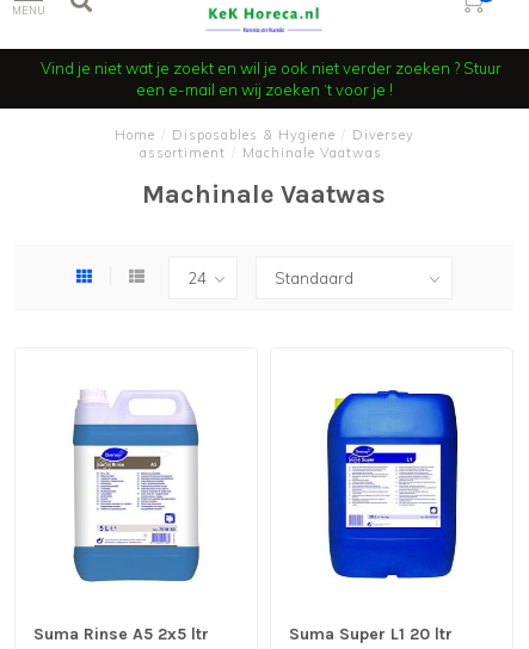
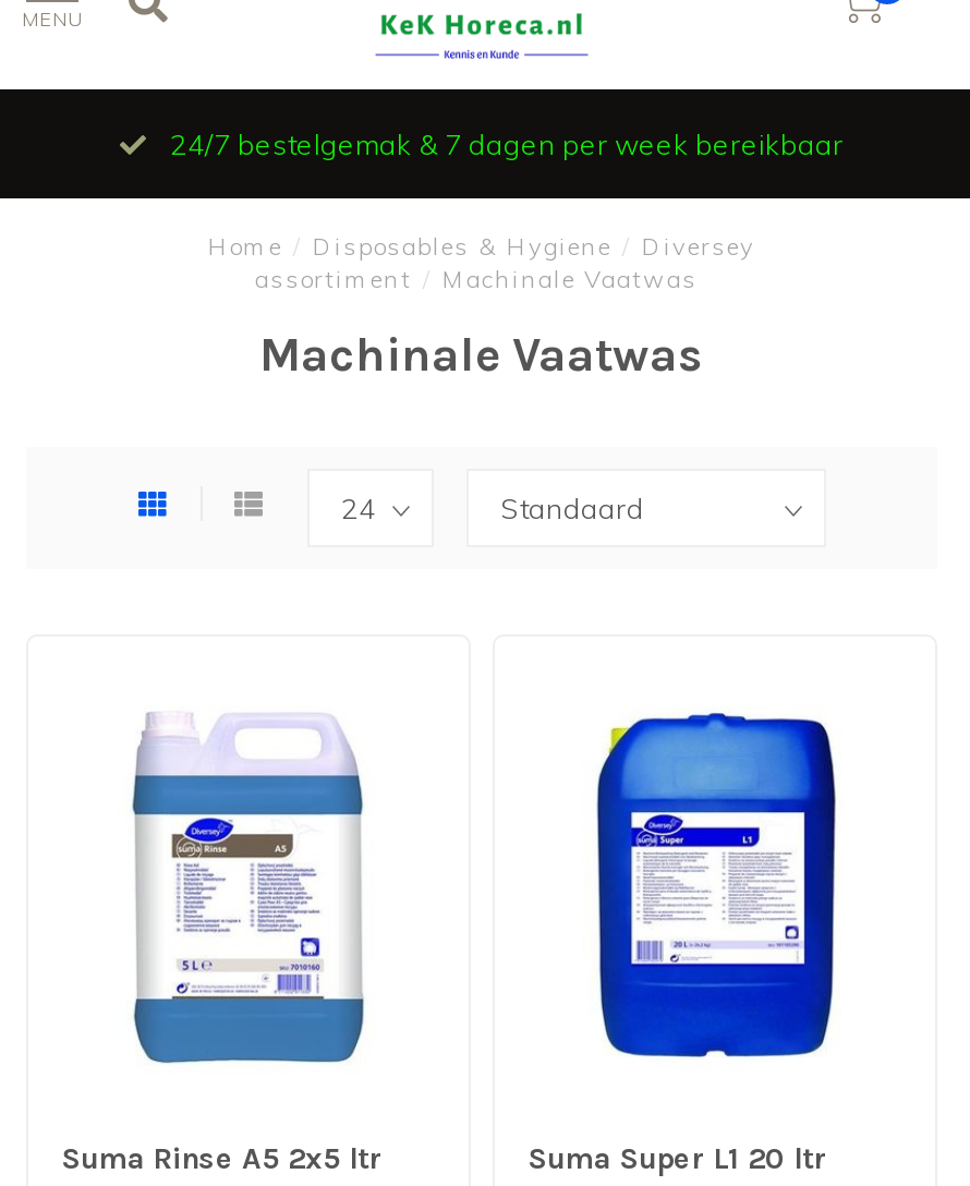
[36,58,501,99] Vind je niet wat je zoekt en wil je ook niet verder zoeken ? Stuur | een e-mail en wij zoeken ‘t voor je ! -> [163,126,844,161] 24/7 bestelgemak & 7 dagen per week bereikbaar

